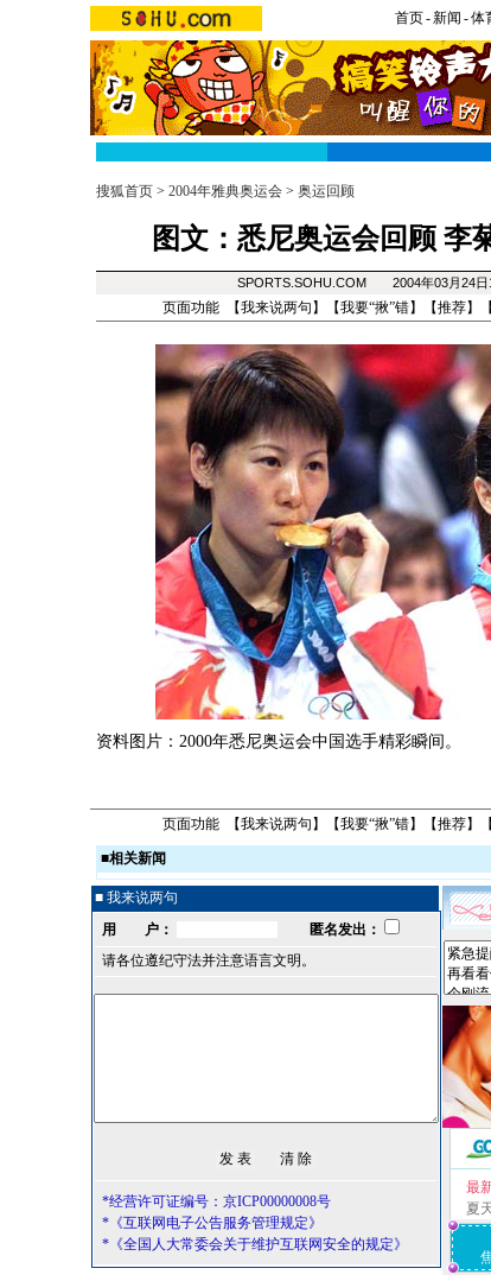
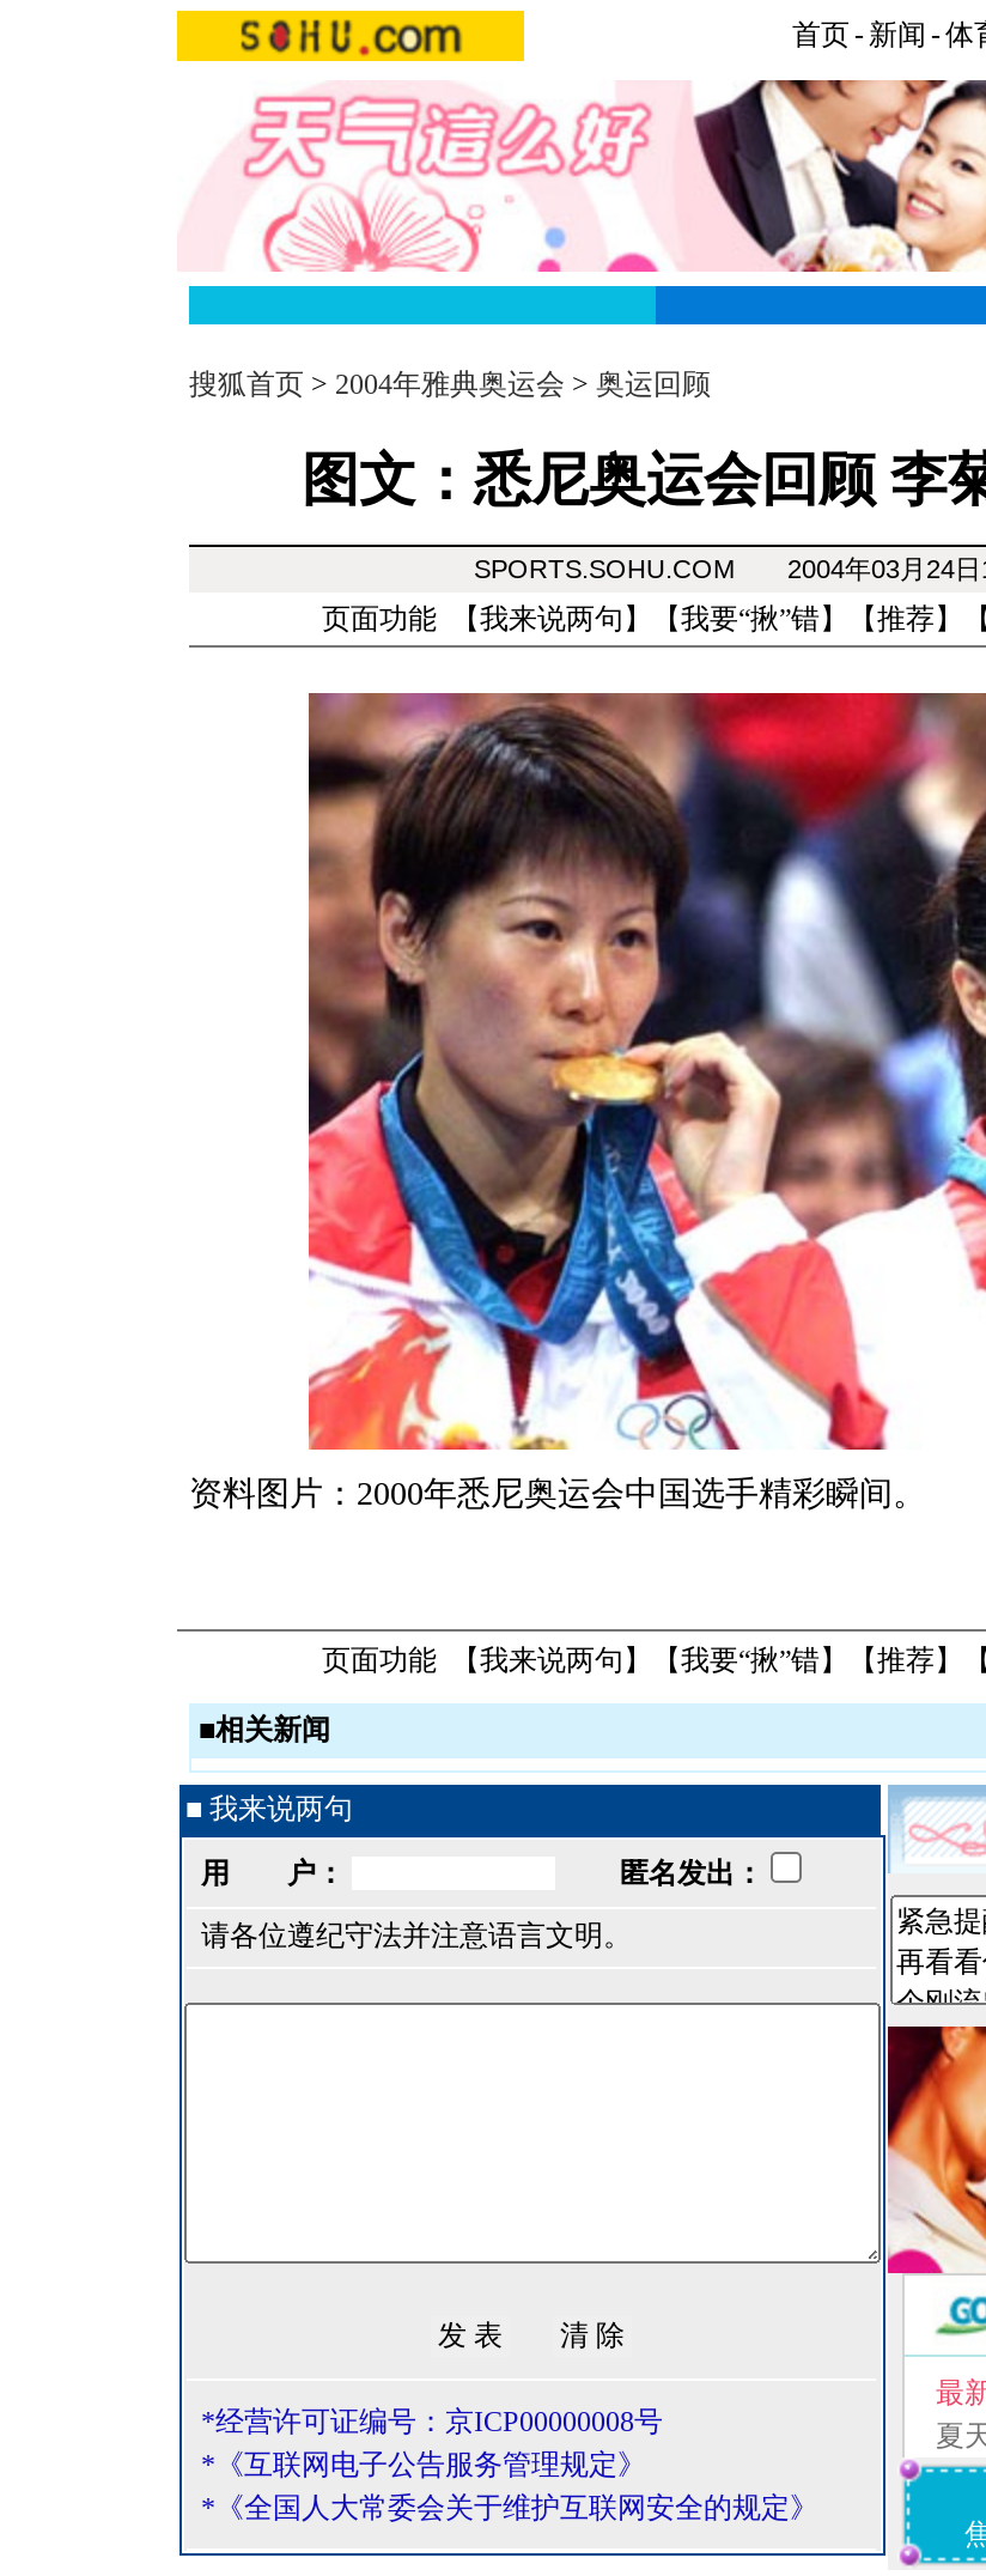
[89,39,487,137] [image] -> [177,78,979,274] [image]

